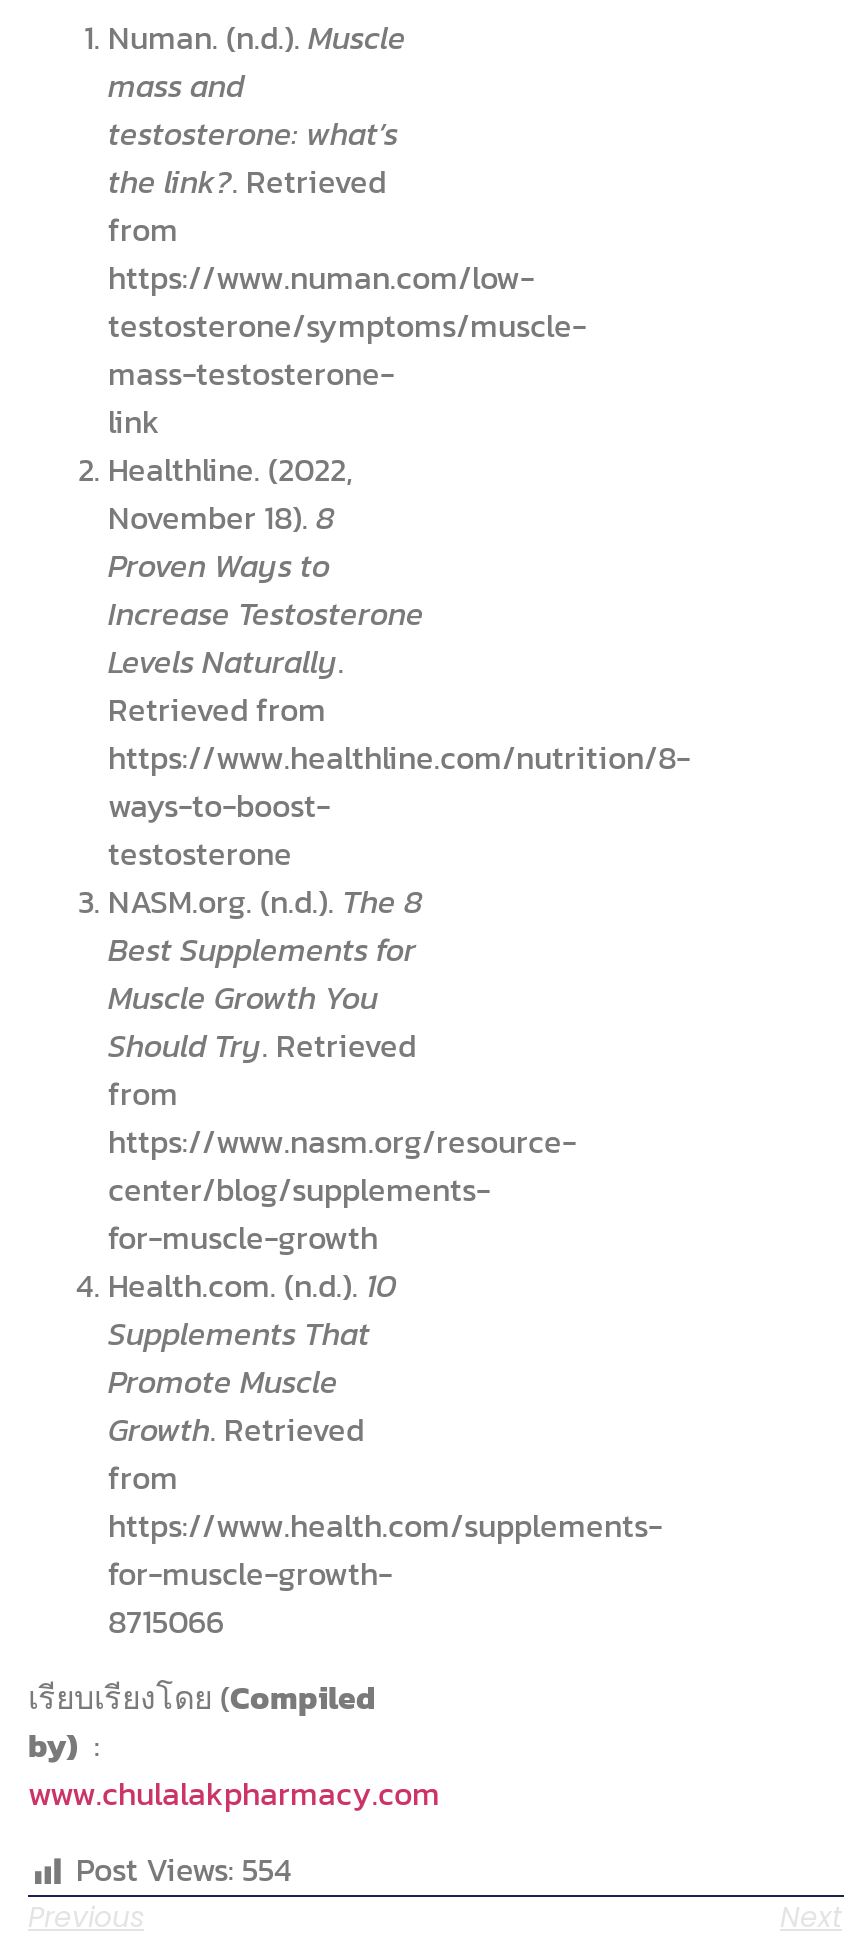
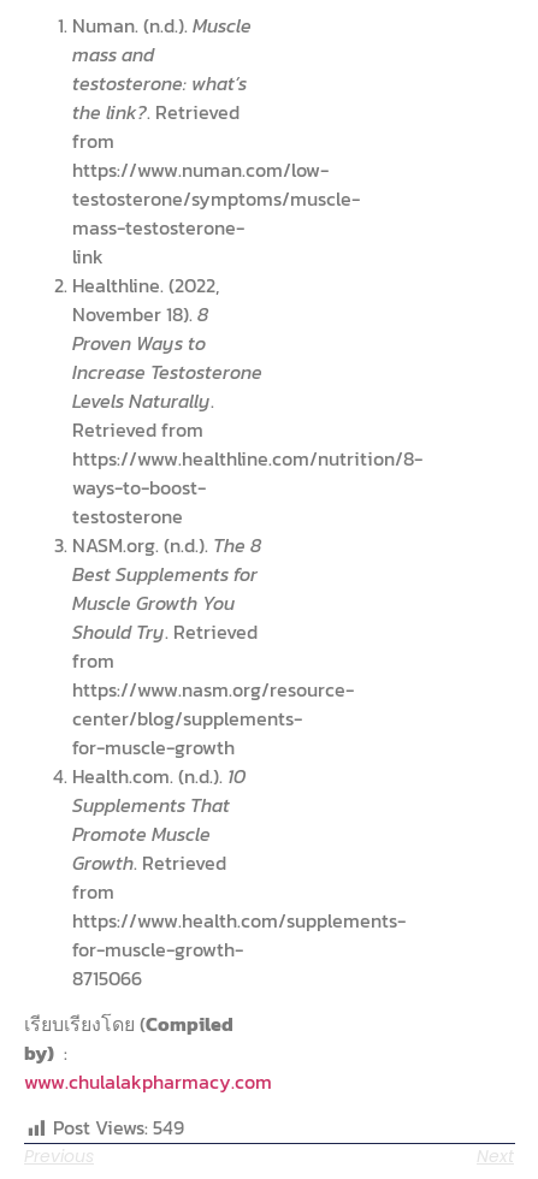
[76,1846,292,1894] Post Views: 554 -> [53,1113,184,1142] Post Views: 549

